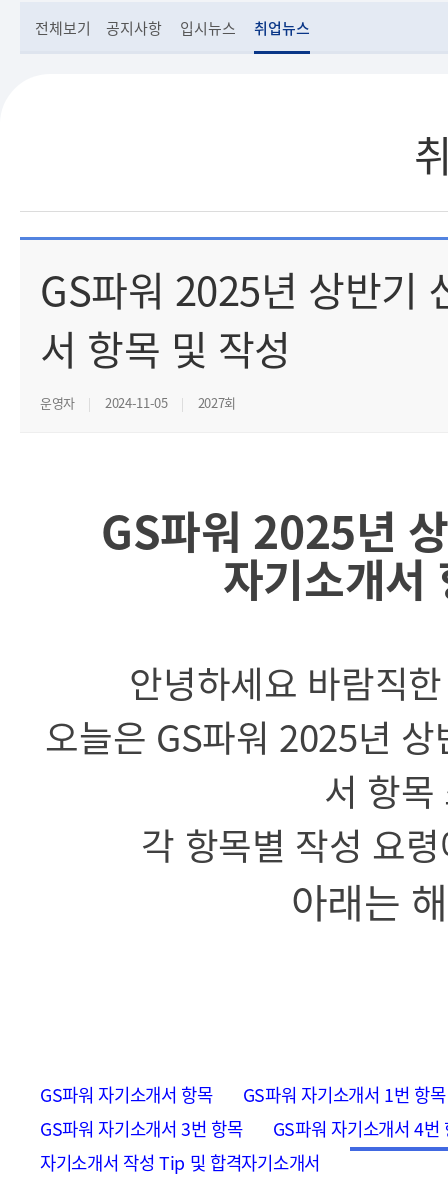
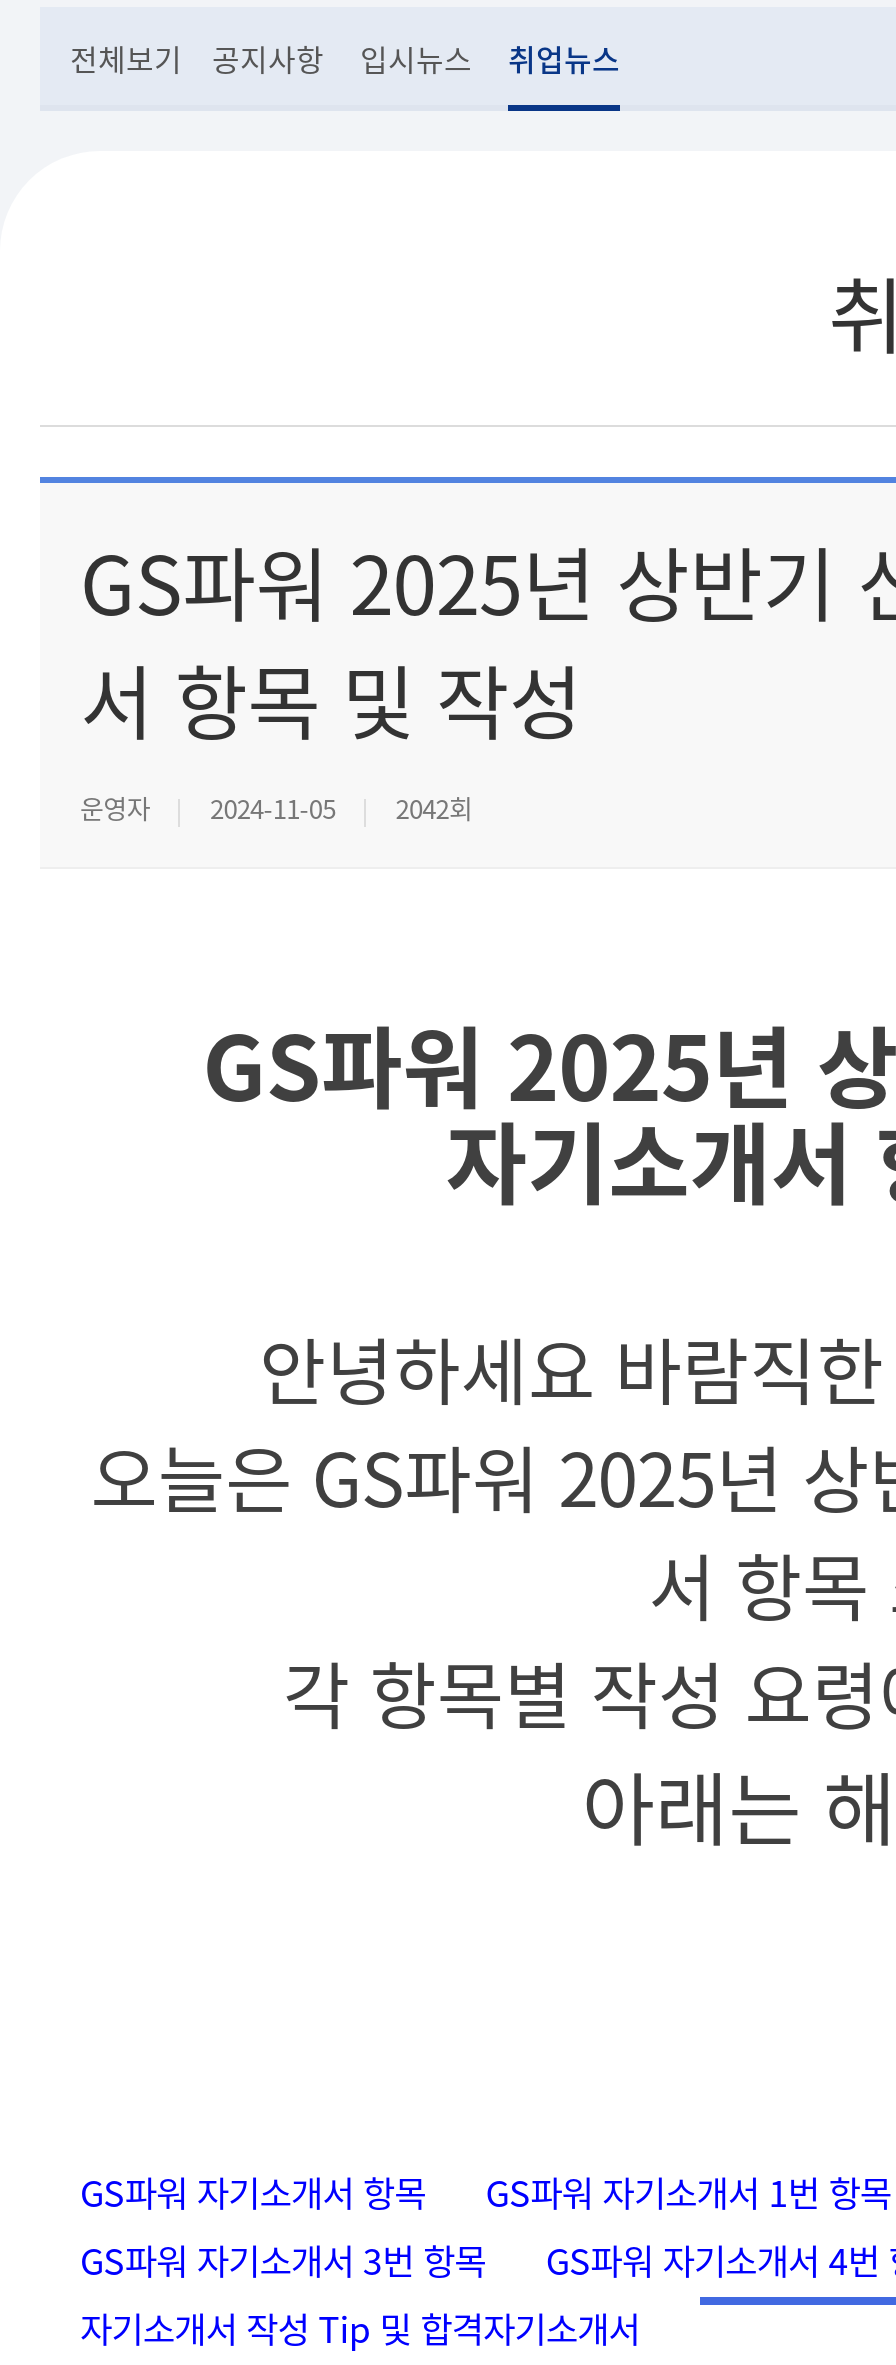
[40,393,236,412] 운영자 2024-11-05 2027회 -> [80,789,472,827] 운영자 2024-11-05 2042회

